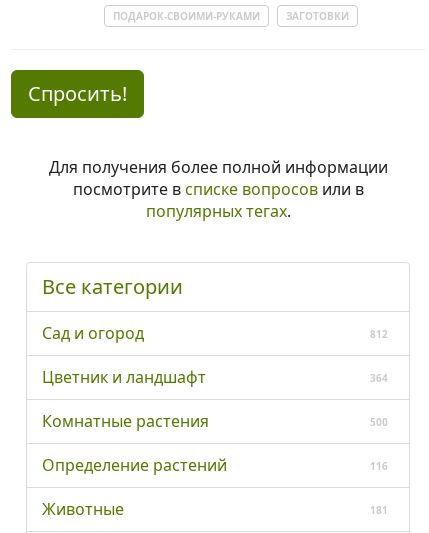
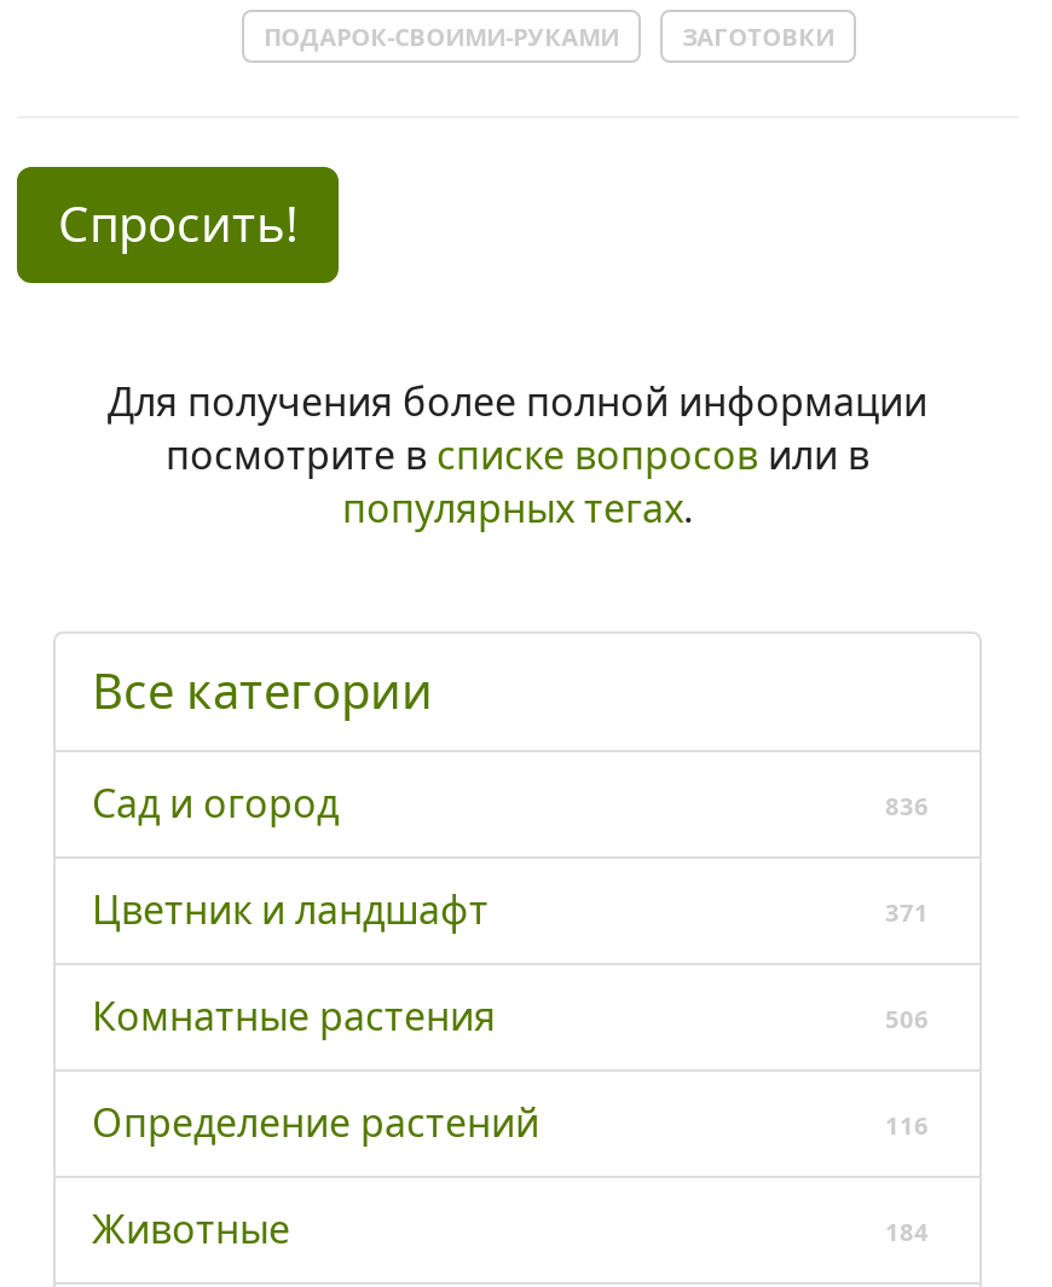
[370,327,388,341] 812 -> [885,788,929,822] 836
[370,371,388,385] 364 -> [885,895,929,928] 371
[370,415,388,429] 500 -> [885,1001,929,1035] 506
[370,503,388,517] 181 -> [885,1214,929,1248] 184

